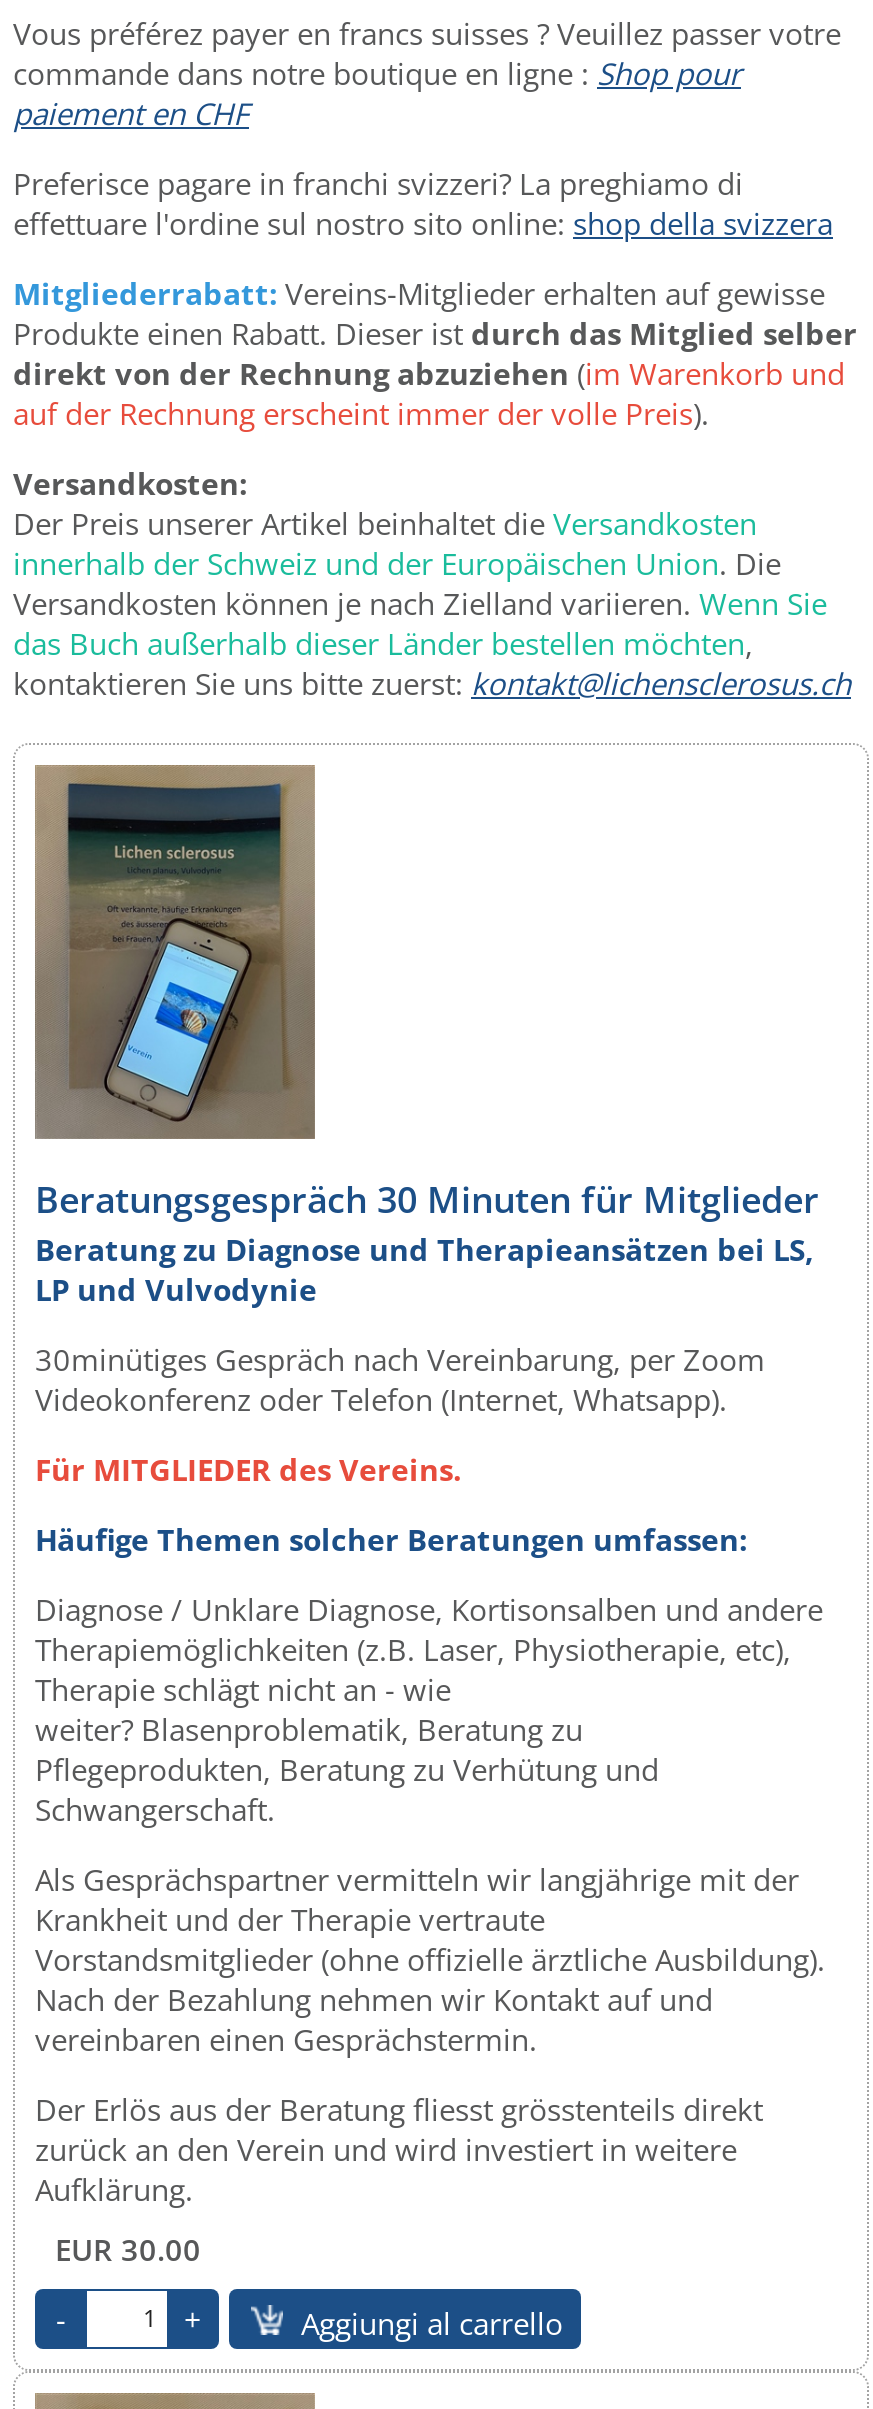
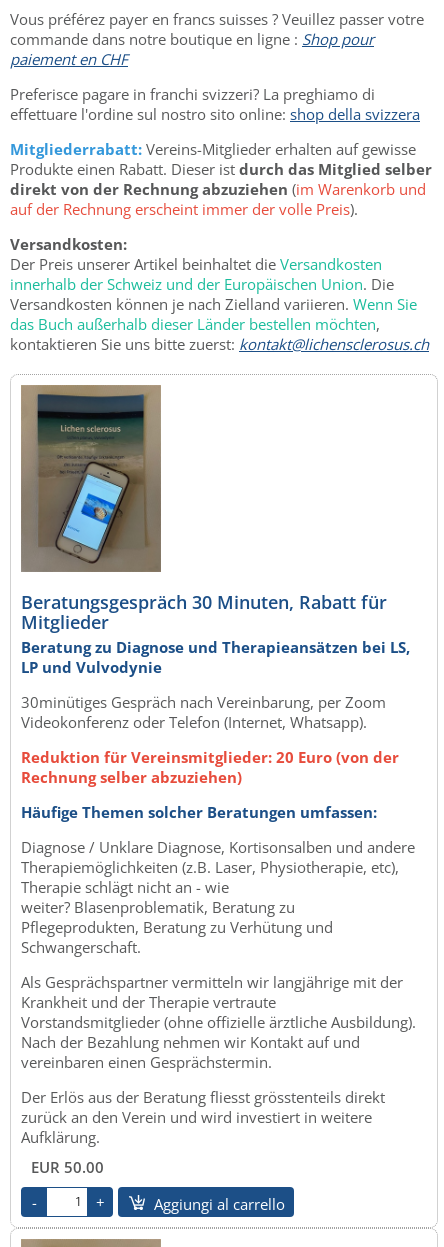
[35,1174,819,1222] Beratungsgespräch 30 Minuten für Mitglieder -> [21,590,387,634] Beratungsgespräch 30 Minuten, Rabatt für | Mitglieder
[35,1448,469,1488] Für MITGLIEDER des Vereins. -> [21,747,399,787] Reduktion für Vereinsmitglieder: 20 Euro (von der | Rechnung selber abzuziehen)
[55,2228,201,2268] EUR 30.00 -> [31,1157,104,1177] EUR 50.00

